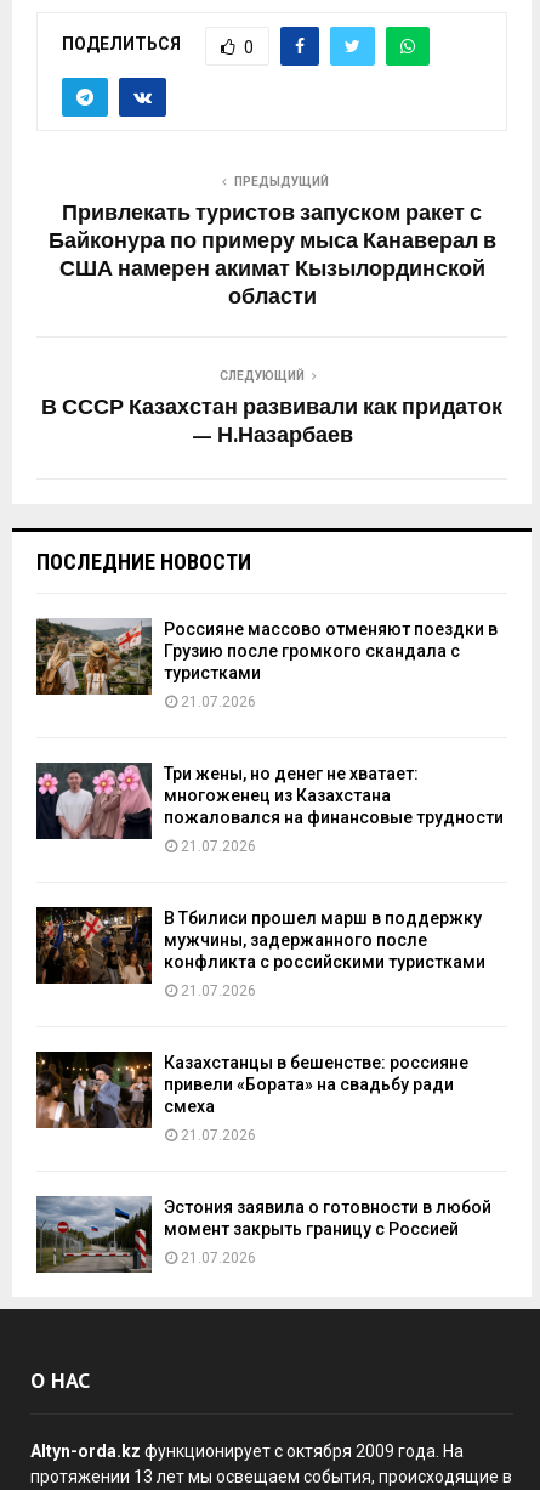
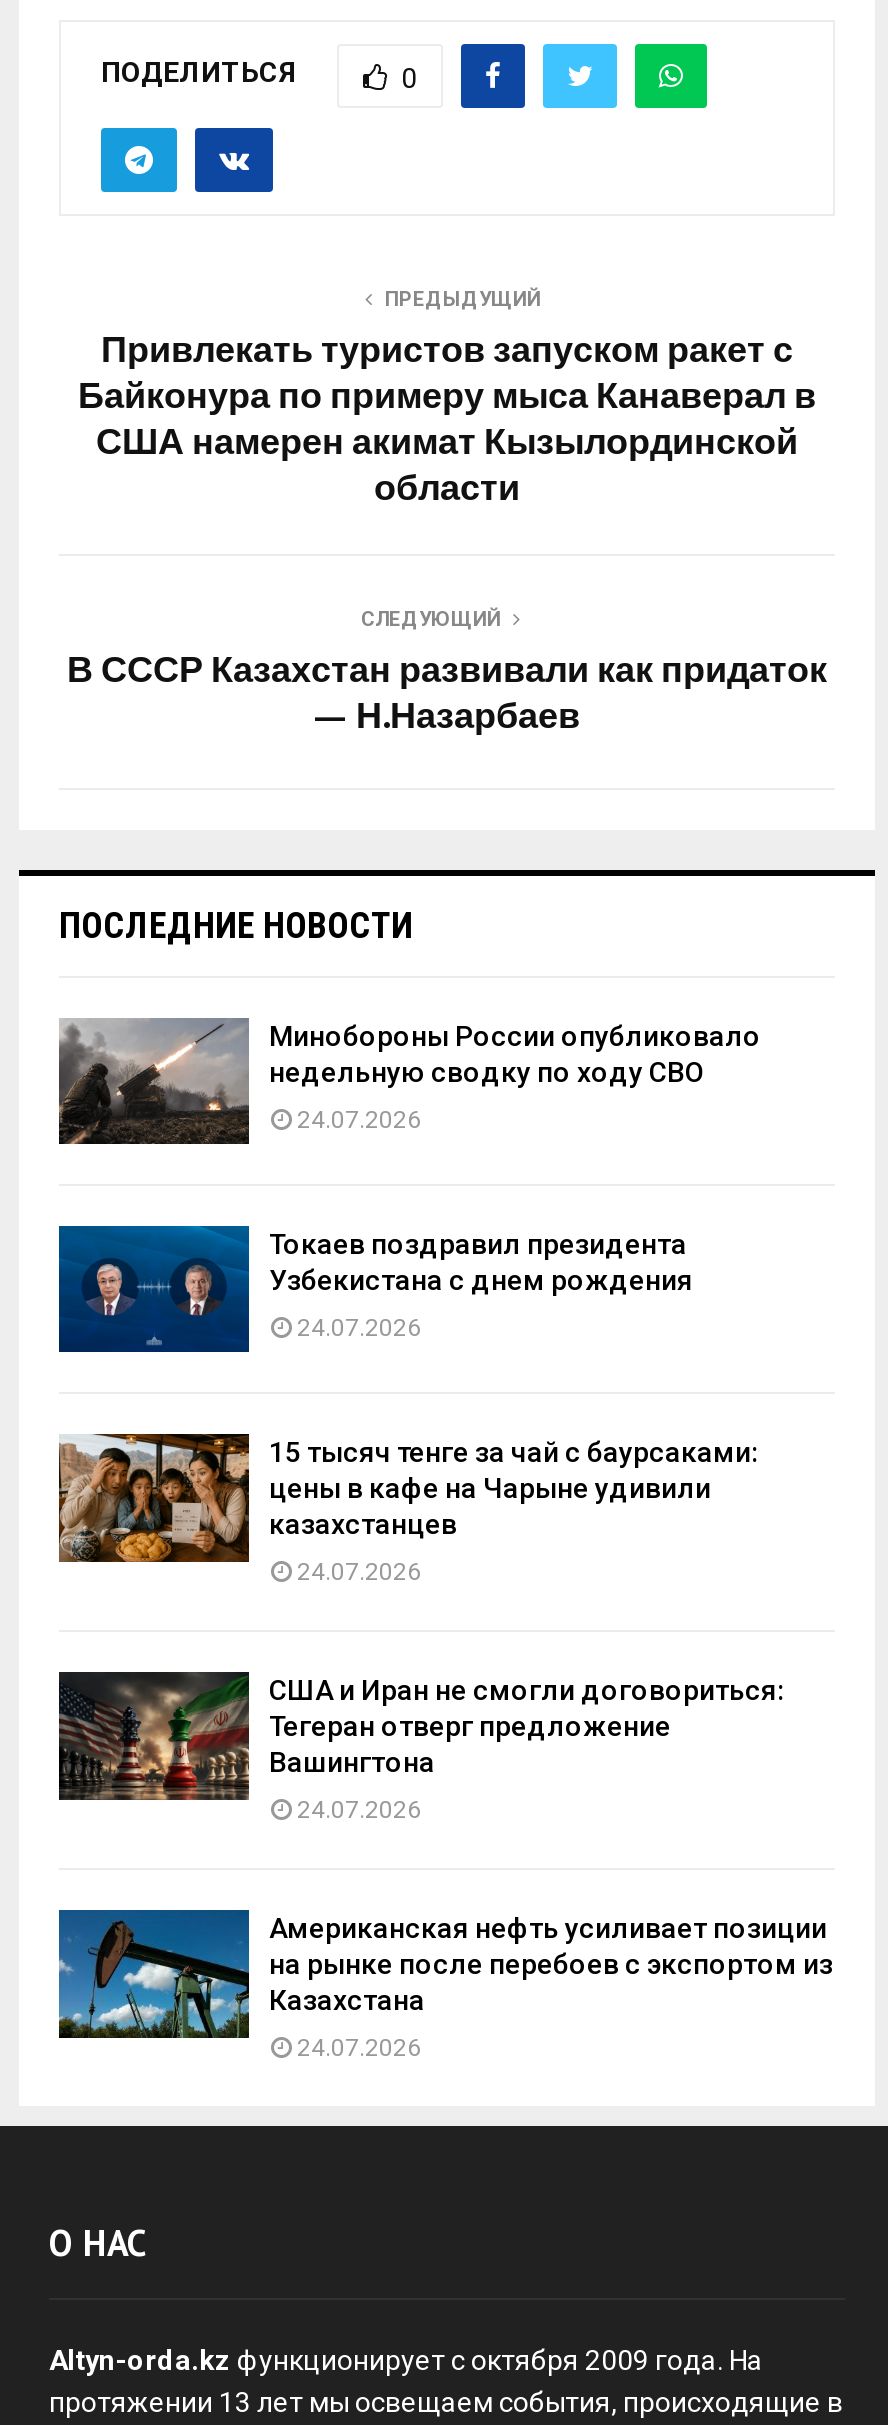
[36,618,498,696] [image] | Россияне массово отменяют поездки в | Грузию после громкого скандала с | туристками -> [59,1019,761,1146] [image] | Минобороны России опубликовало | недельную сводку по ходу СВО
[181,693,256,710] 21.07.2026 -> [297,1105,421,1133] 24.07.2026
[35,761,504,840] [image] | Три жены, но денег не хватает: | многоженец из Казахстана | пожаловался на финансовые трудности -> [59,1224,693,1354] [image] | Токаев поздравил президента | Узбекистана с днем рождения
[181,837,256,854] 21.07.2026 -> [297,1314,421,1342] 24.07.2026
[35,889,485,985] [image] | В Тбилиси прошел марш в поддержку | мужчины, задержанного после | конфликта с российскими туристками -> [57,1432,759,1590] [image] | 15 тысяч тенге за чай с баурсаками: | цены в кафе на Чарыне удивили | казахстанцев
[181,982,256,999] 21.07.2026 -> [297,1559,421,1587] 24.07.2026
[35,1033,468,1129] [image] | Казахстанцы в бешенстве: россияне | привели «Бората» на свадьбу ради | смеха -> [57,1670,785,1828] [image] | США и Иран не смогли договориться: | Тегеран отверг предложение | Вашингтона
[181,1126,256,1143] 21.07.2026 -> [297,1797,421,1825] 24.07.2026
[35,1178,491,1274] [image] | Эстония заявила о готовности в любой | момент закрыть границу с Россией -> [57,1908,833,2066] [image] | Американская нефть усиливает позиции | на рынке после перебоев с экспортом из | Казахстана
[181,1249,256,1266] 21.07.2026 -> [297,2035,421,2063] 24.07.2026

